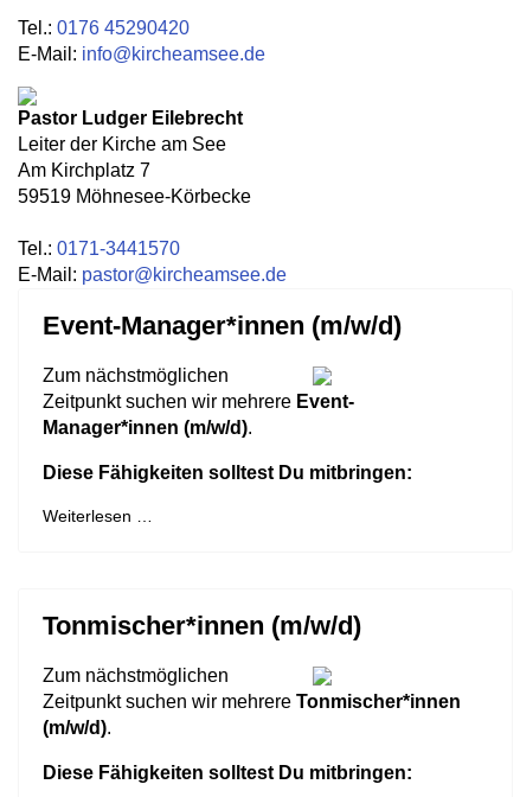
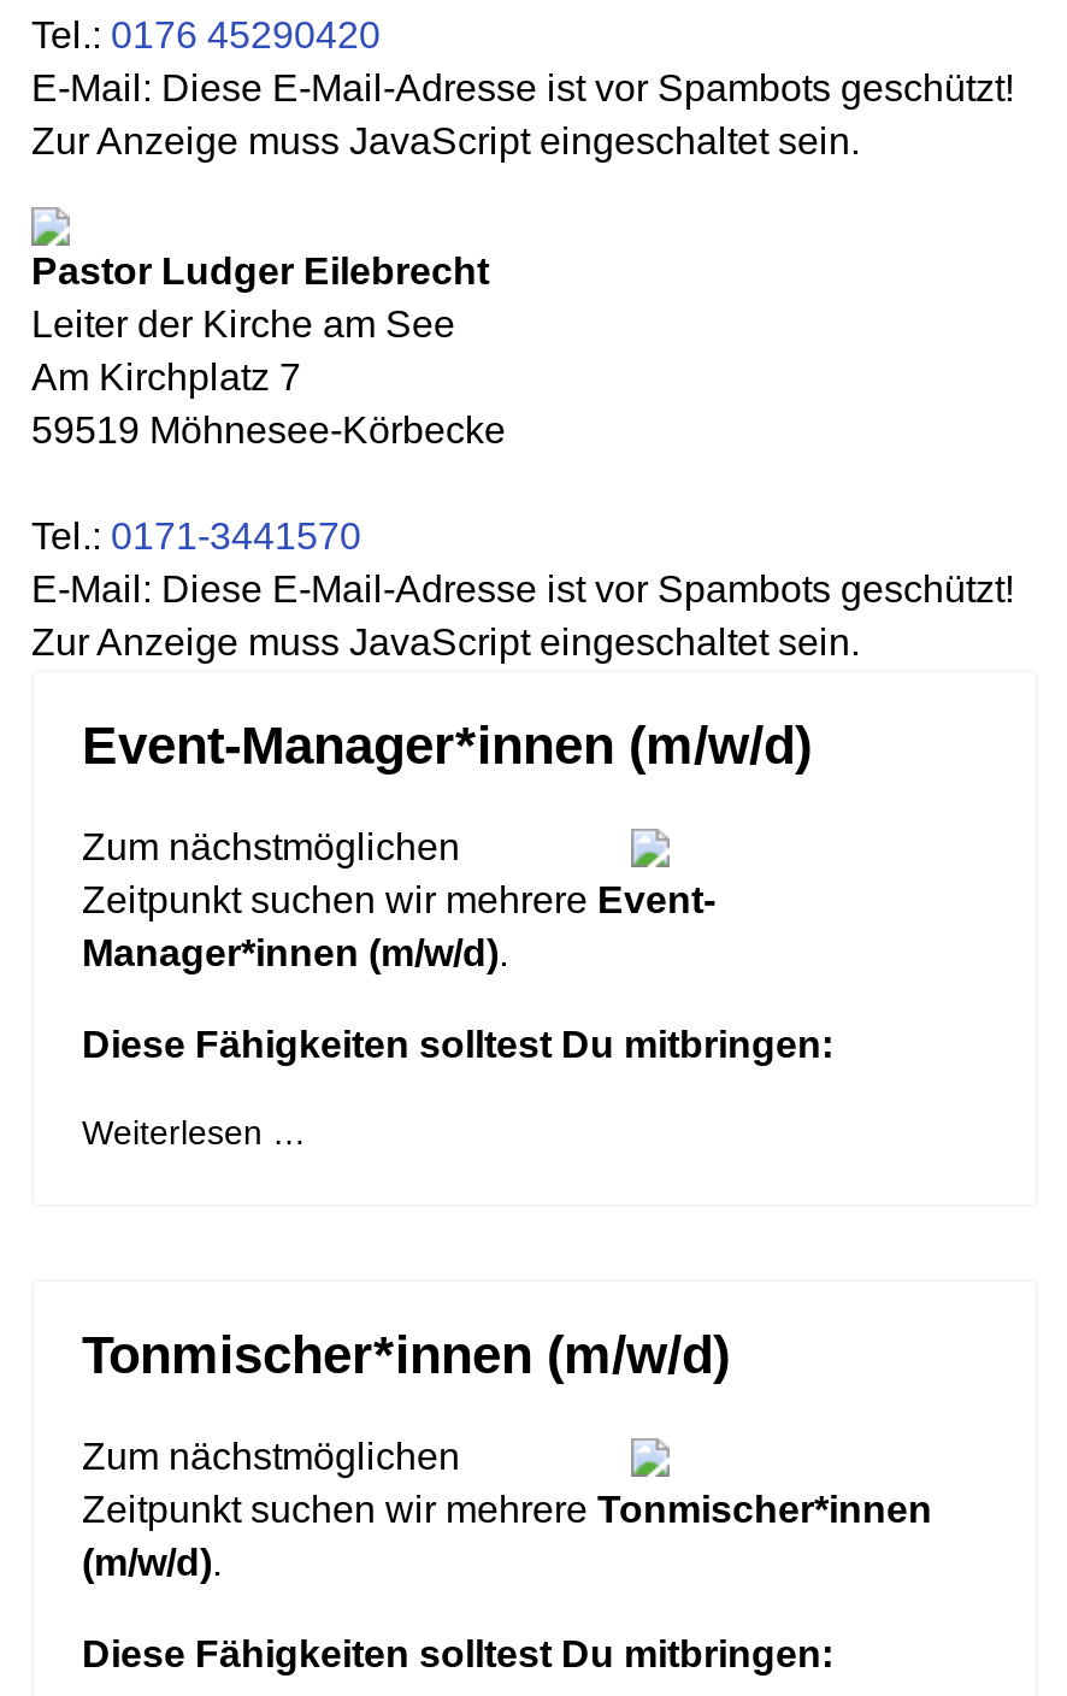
[18,44,265,64] E-Mail: info@kircheamsee.de -> [31,67,1014,161] E-Mail: Diese E-Mail-Adresse ist vor Spambots geschützt! | Zur Anzeige muss JavaScript eingeschaltet sein.
[18,264,287,285] E-Mail: pastor@kircheamsee.de -> [31,569,1014,662] E-Mail: Diese E-Mail-Adresse ist vor Spambots geschützt! | Zur Anzeige muss JavaScript eingeschaltet sein.

